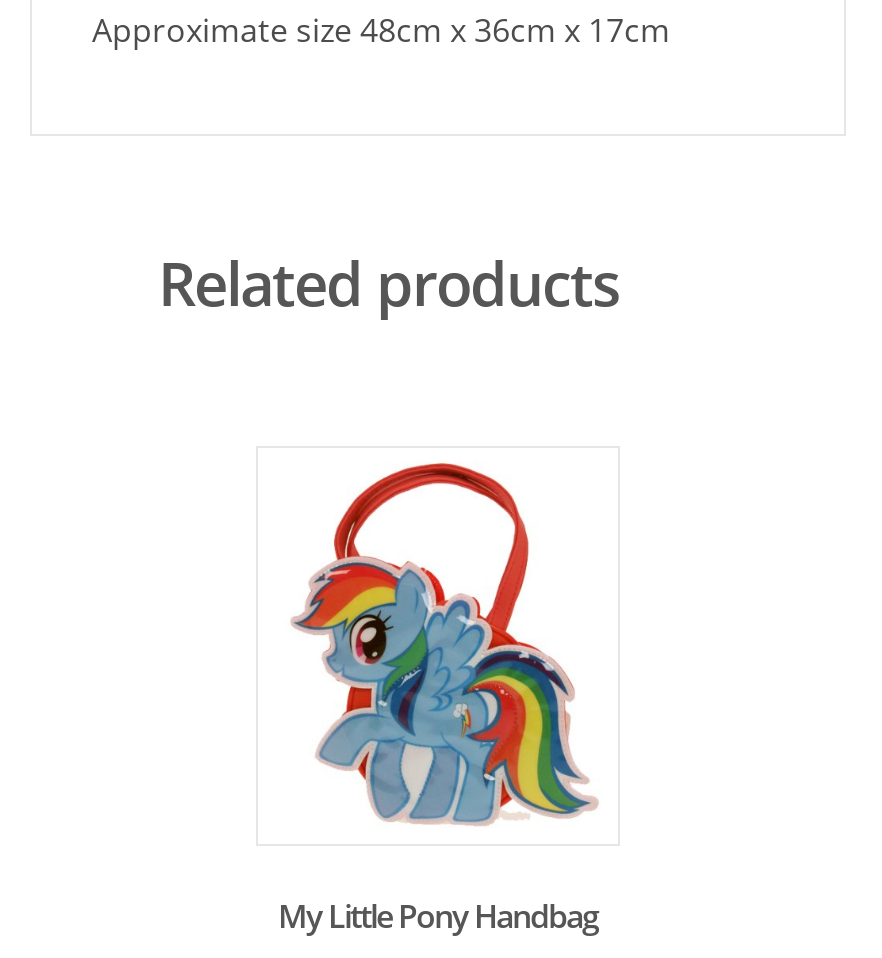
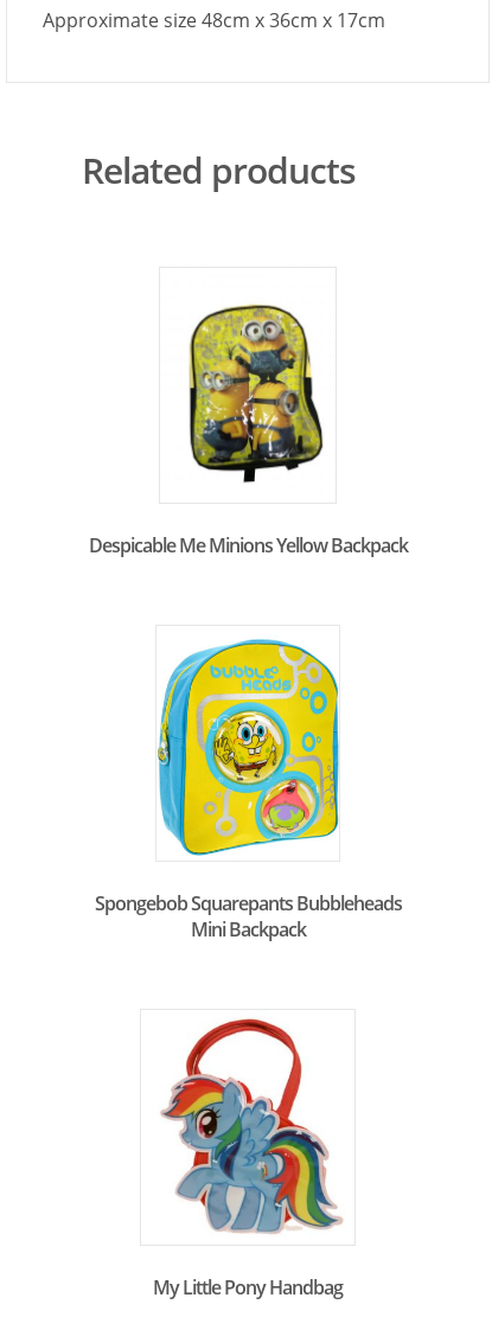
none -> [88,532,407,559] Despicable Me Minions Yellow Backpack
none -> [94,638,401,943] [image] | Spongebob Squarepants Bubbleheads | Mini Backpack
none -> [189,303,324,484] [image]

